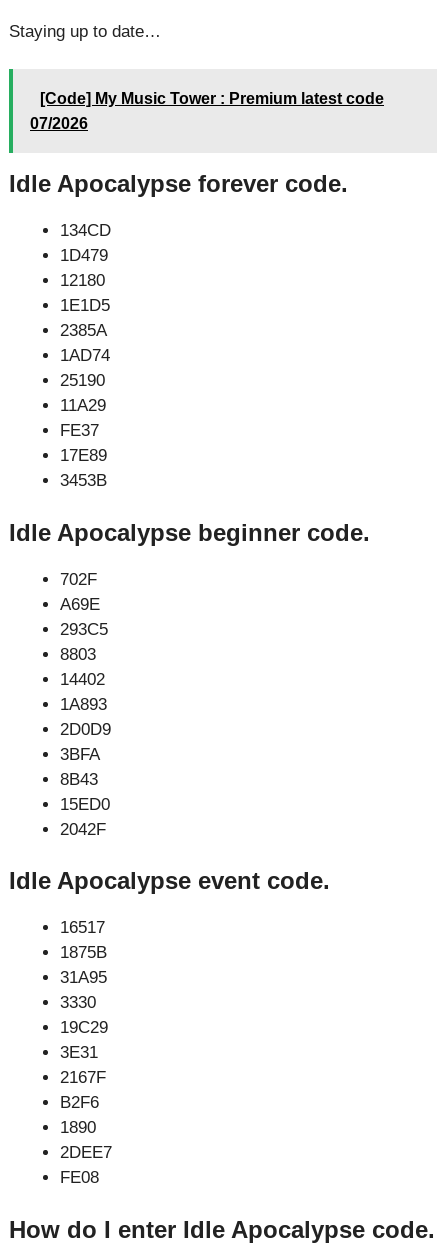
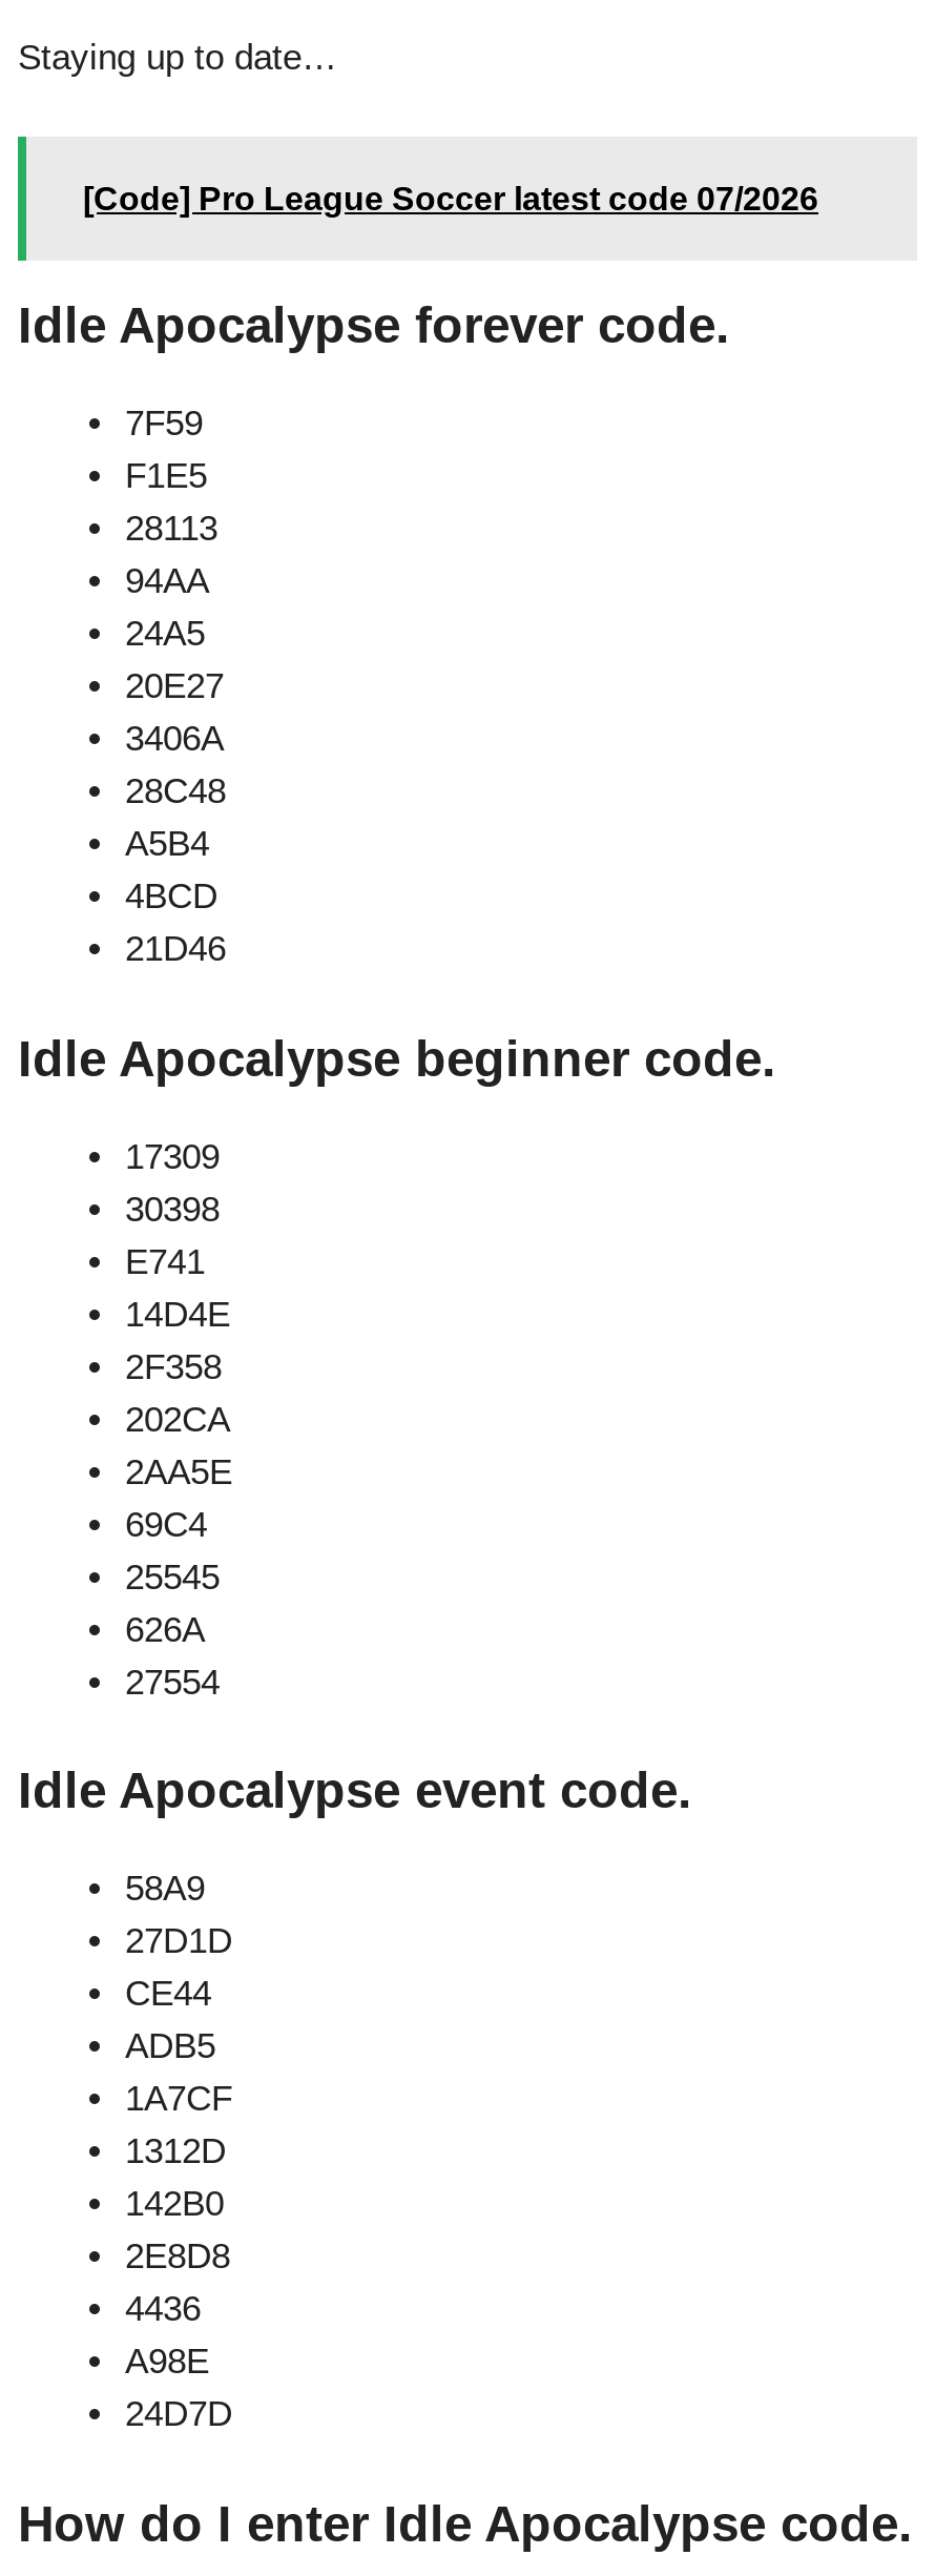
[30,90,384,132] [Code] My Music Tower : Premium latest code | 07/2026 -> [83,181,818,217] [Code] Pro League Soccer latest code 07/2026
[60,221,111,490] 134CD | 1D479 | 12180 | 1E1D5 | 2385A | 1AD74 | 25190 | 11A29 | FE37 | 17E89 | 3453B -> [125,404,226,969] 7F59 | F1E5 | 28113 | 94AA | 24A5 | 20E27 | 3406A | 28C48 | A5B4 | 4BCD | 21D46
[60,569,111,838] 702F | A69E | 293C5 | 8803 | 14402 | 1A893 | 2D0D9 | 3BFA | 8B43 | 15ED0 | 2042F -> [125,1136,232,1702] 17309 | 30398 | E741 | 14D4E | 2F358 | 202CA | 2AA5E | 69C4 | 25545 | 626A | 27554
[60,918,112,1187] 16517 | 1875B | 31A95 | 3330 | 19C29 | 3E31 | 2167F | B2F6 | 1890 | 2DEE7 | FE08 -> [125,1869,232,2434] 58A9 | 27D1D | CE44 | ADB5 | 1A7CF | 1312D | 142B0 | 2E8D8 | 4436 | A98E | 24D7D

